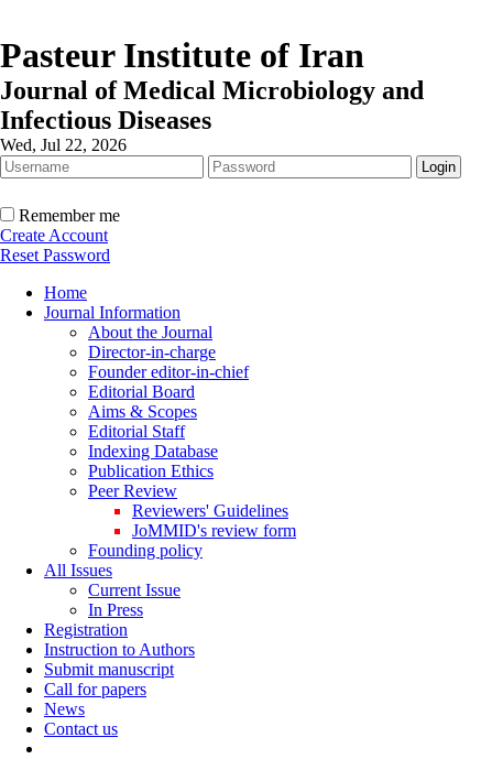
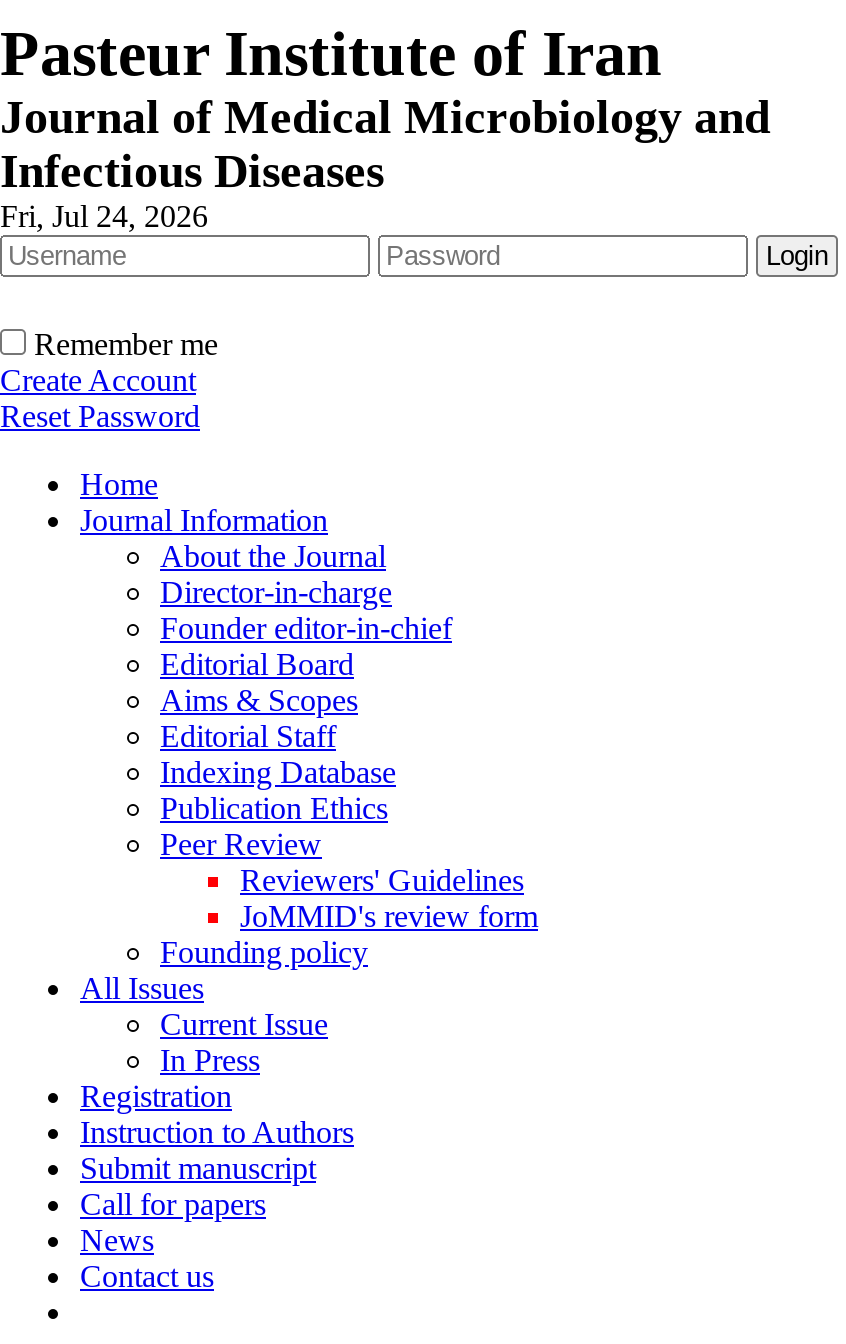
[0,135,127,154] Wed, Jul 22, 2026 -> [0,199,208,233] Fri, Jul 24, 2026

